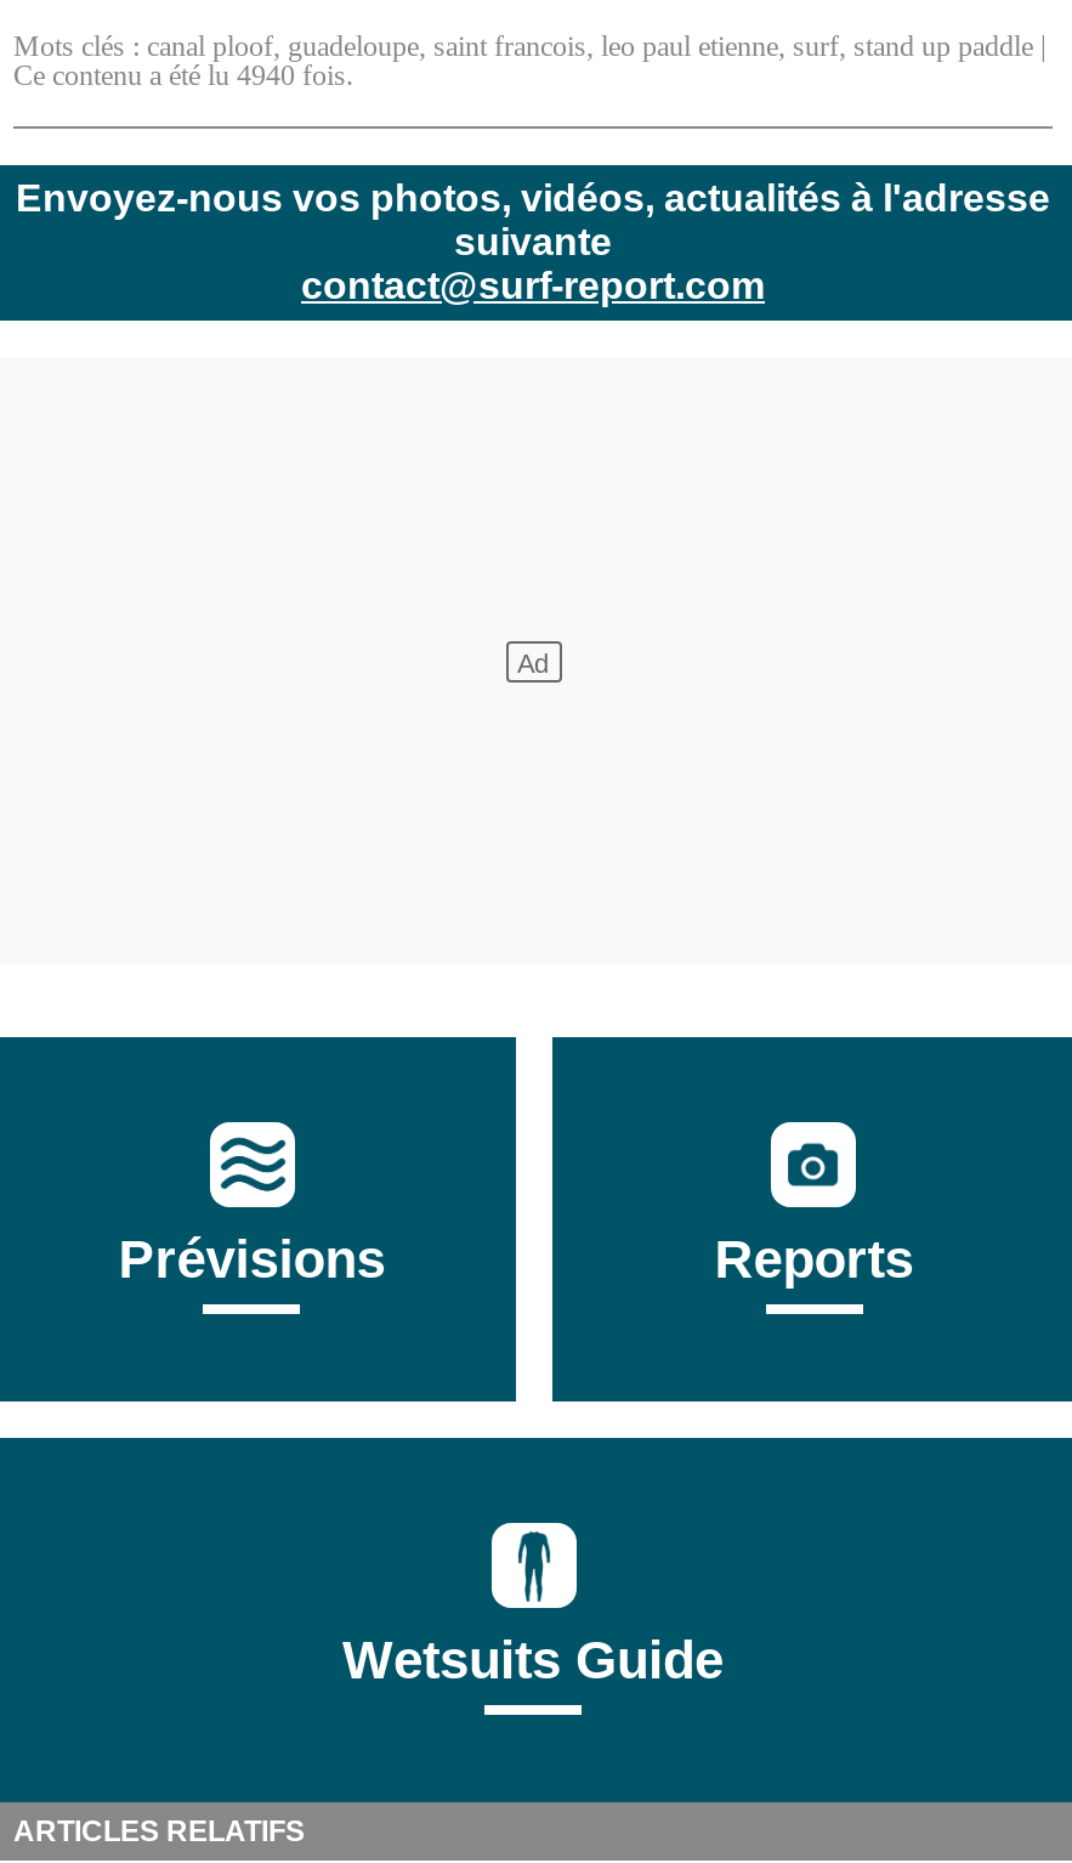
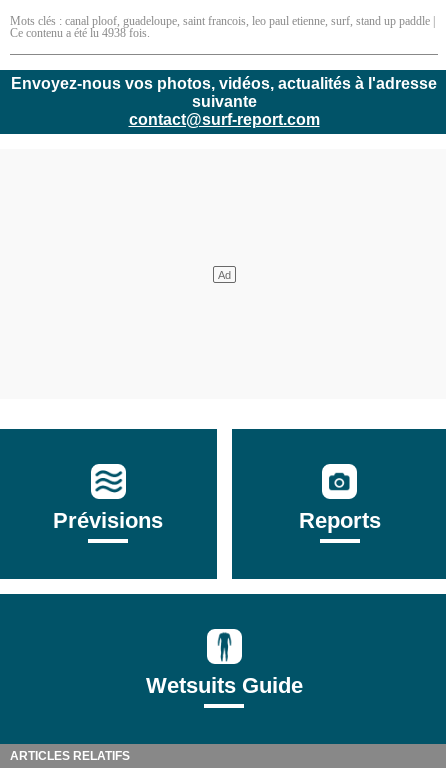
[13,58,353,92] Ce contenu a été lu 4940 fois. -> [10,26,150,40] Ce contenu a été lu 4938 fois.

